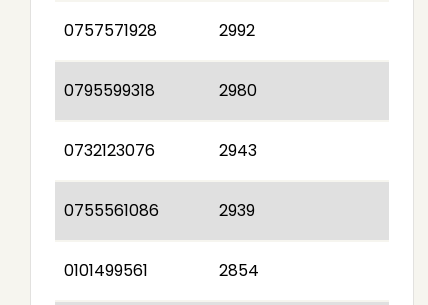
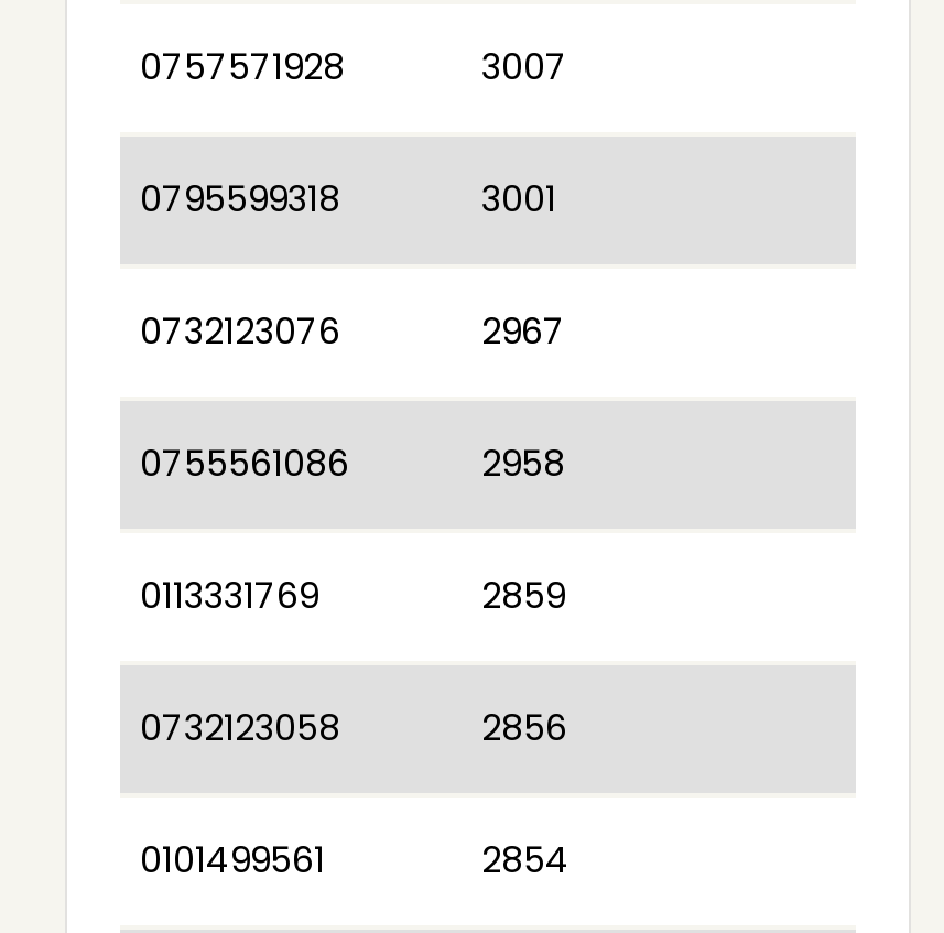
[219,19,255,42] 2992 -> [481,42,567,93] 3007
[219,79,257,102] 2980 -> [481,174,556,225] 3001
[219,139,257,162] 2943 -> [481,306,565,357] 2967
[219,199,255,222] 2939 -> [140,438,567,753] 2958 | 0113331769 | 2859 | 0732123058 | 2856

